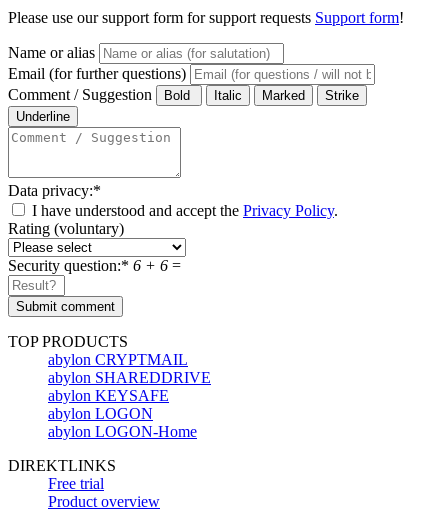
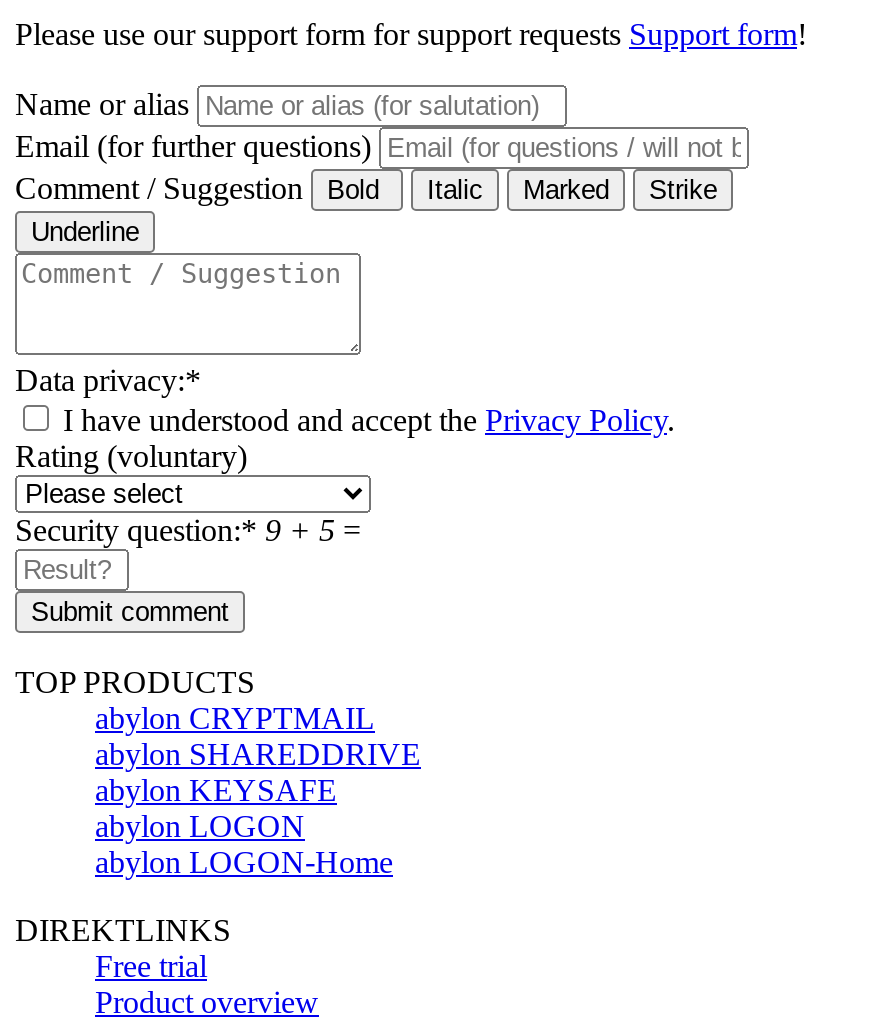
[8,257,181,274] Security question:* 6 + 6= -> [15,514,361,548] Security question:* 9 + 5=

